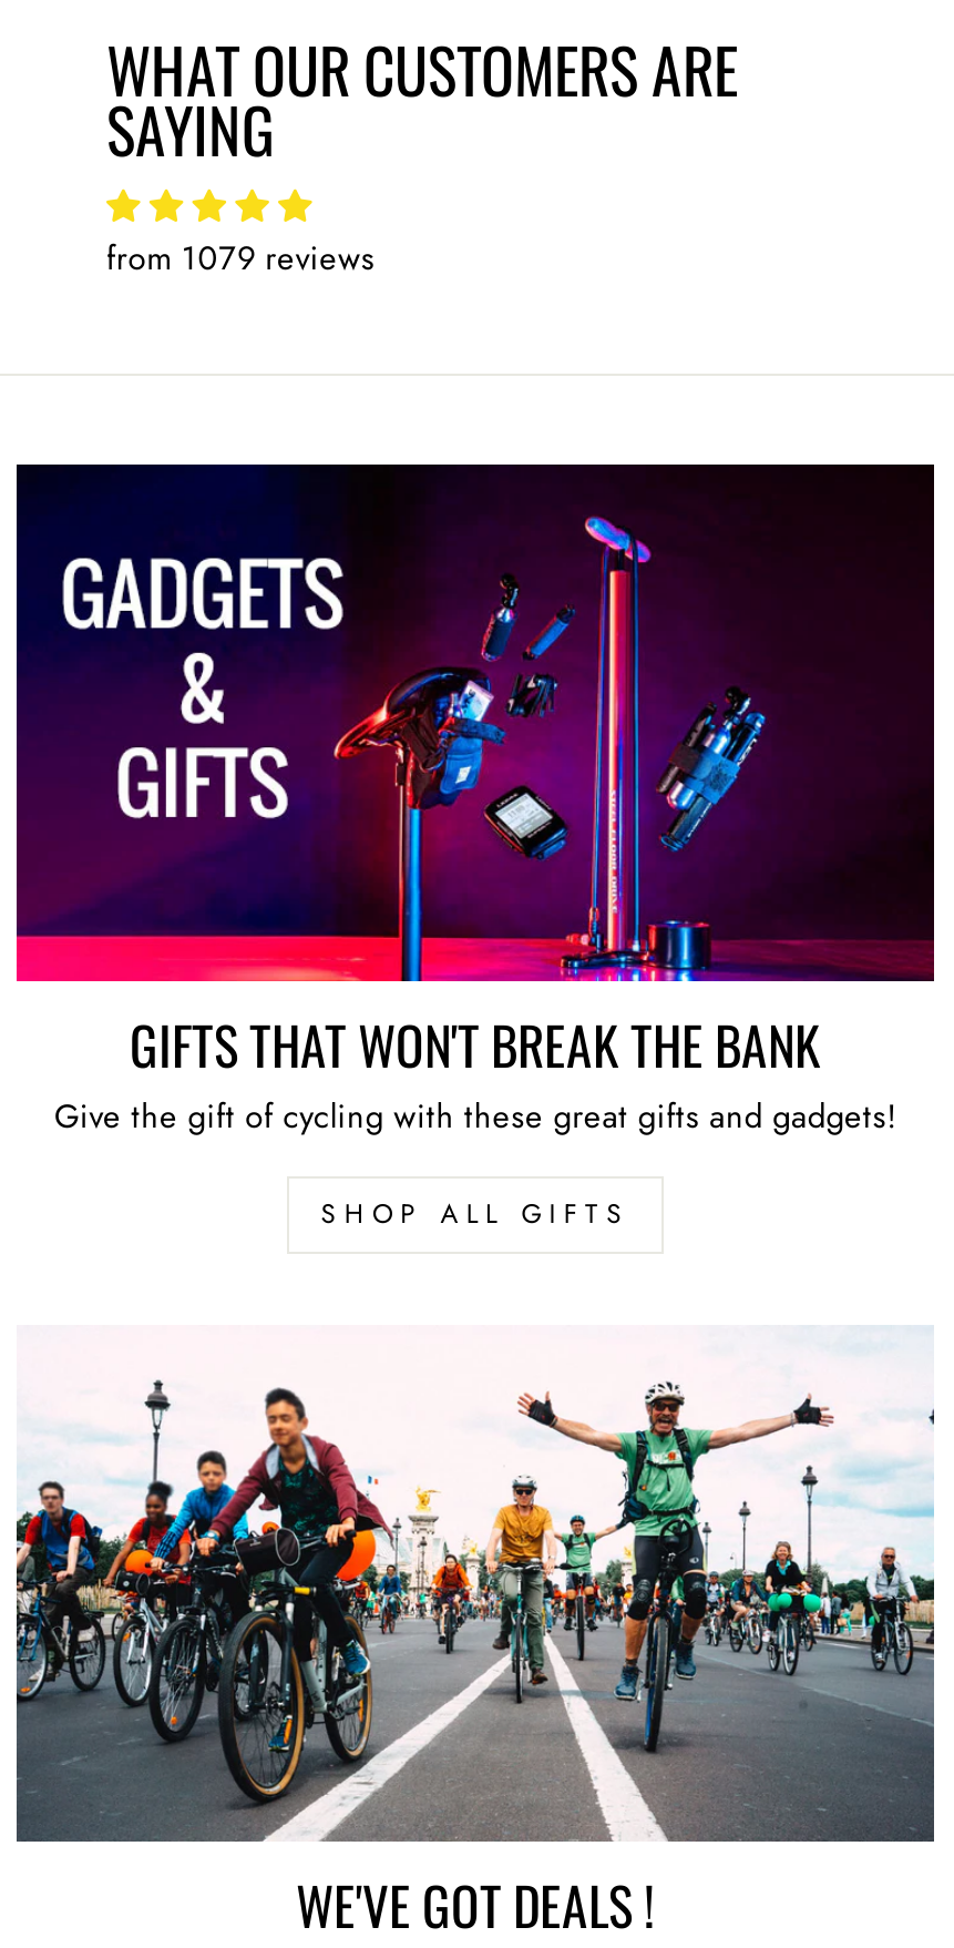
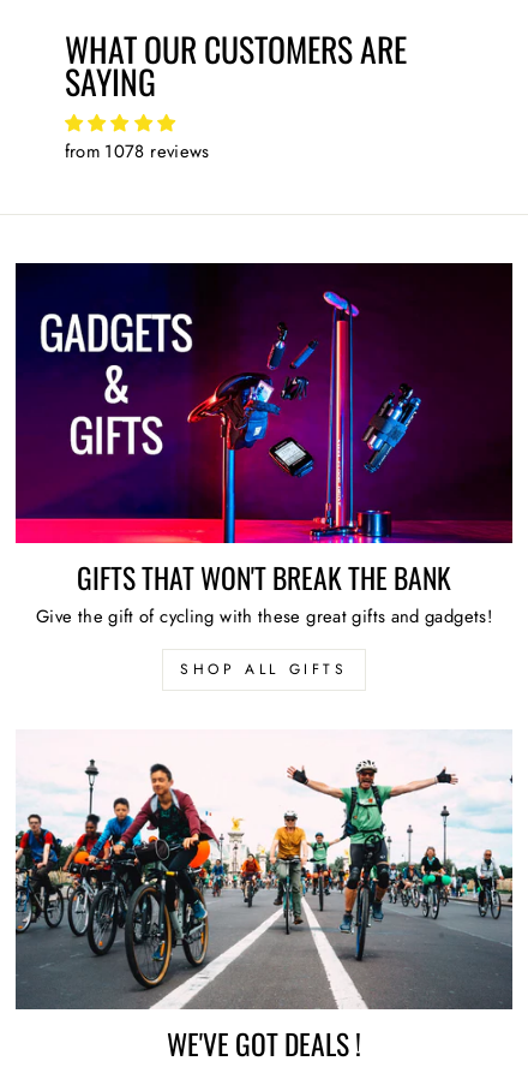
[106,233,375,282] from 1079 reviews -> [64,138,210,164] from 1078 reviews

